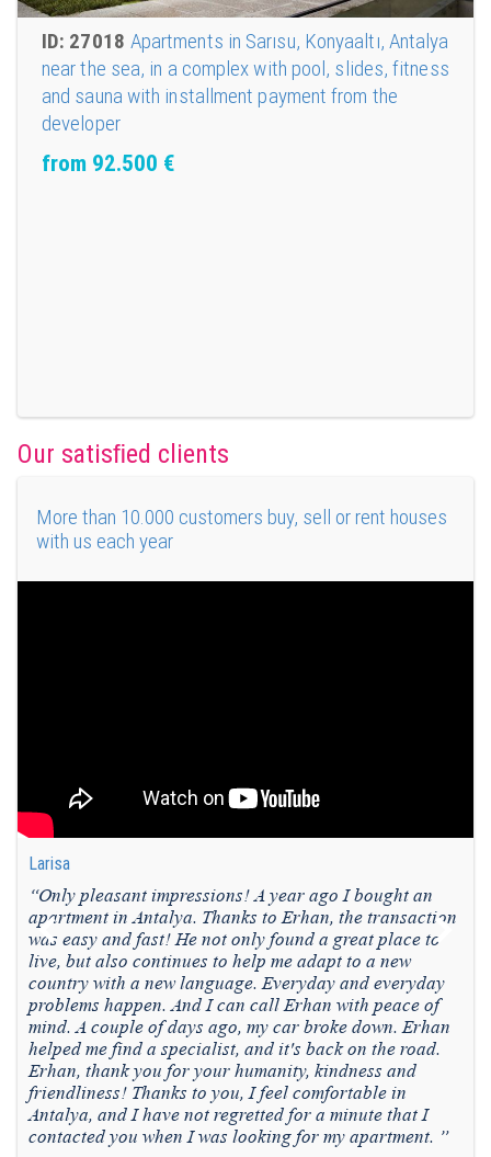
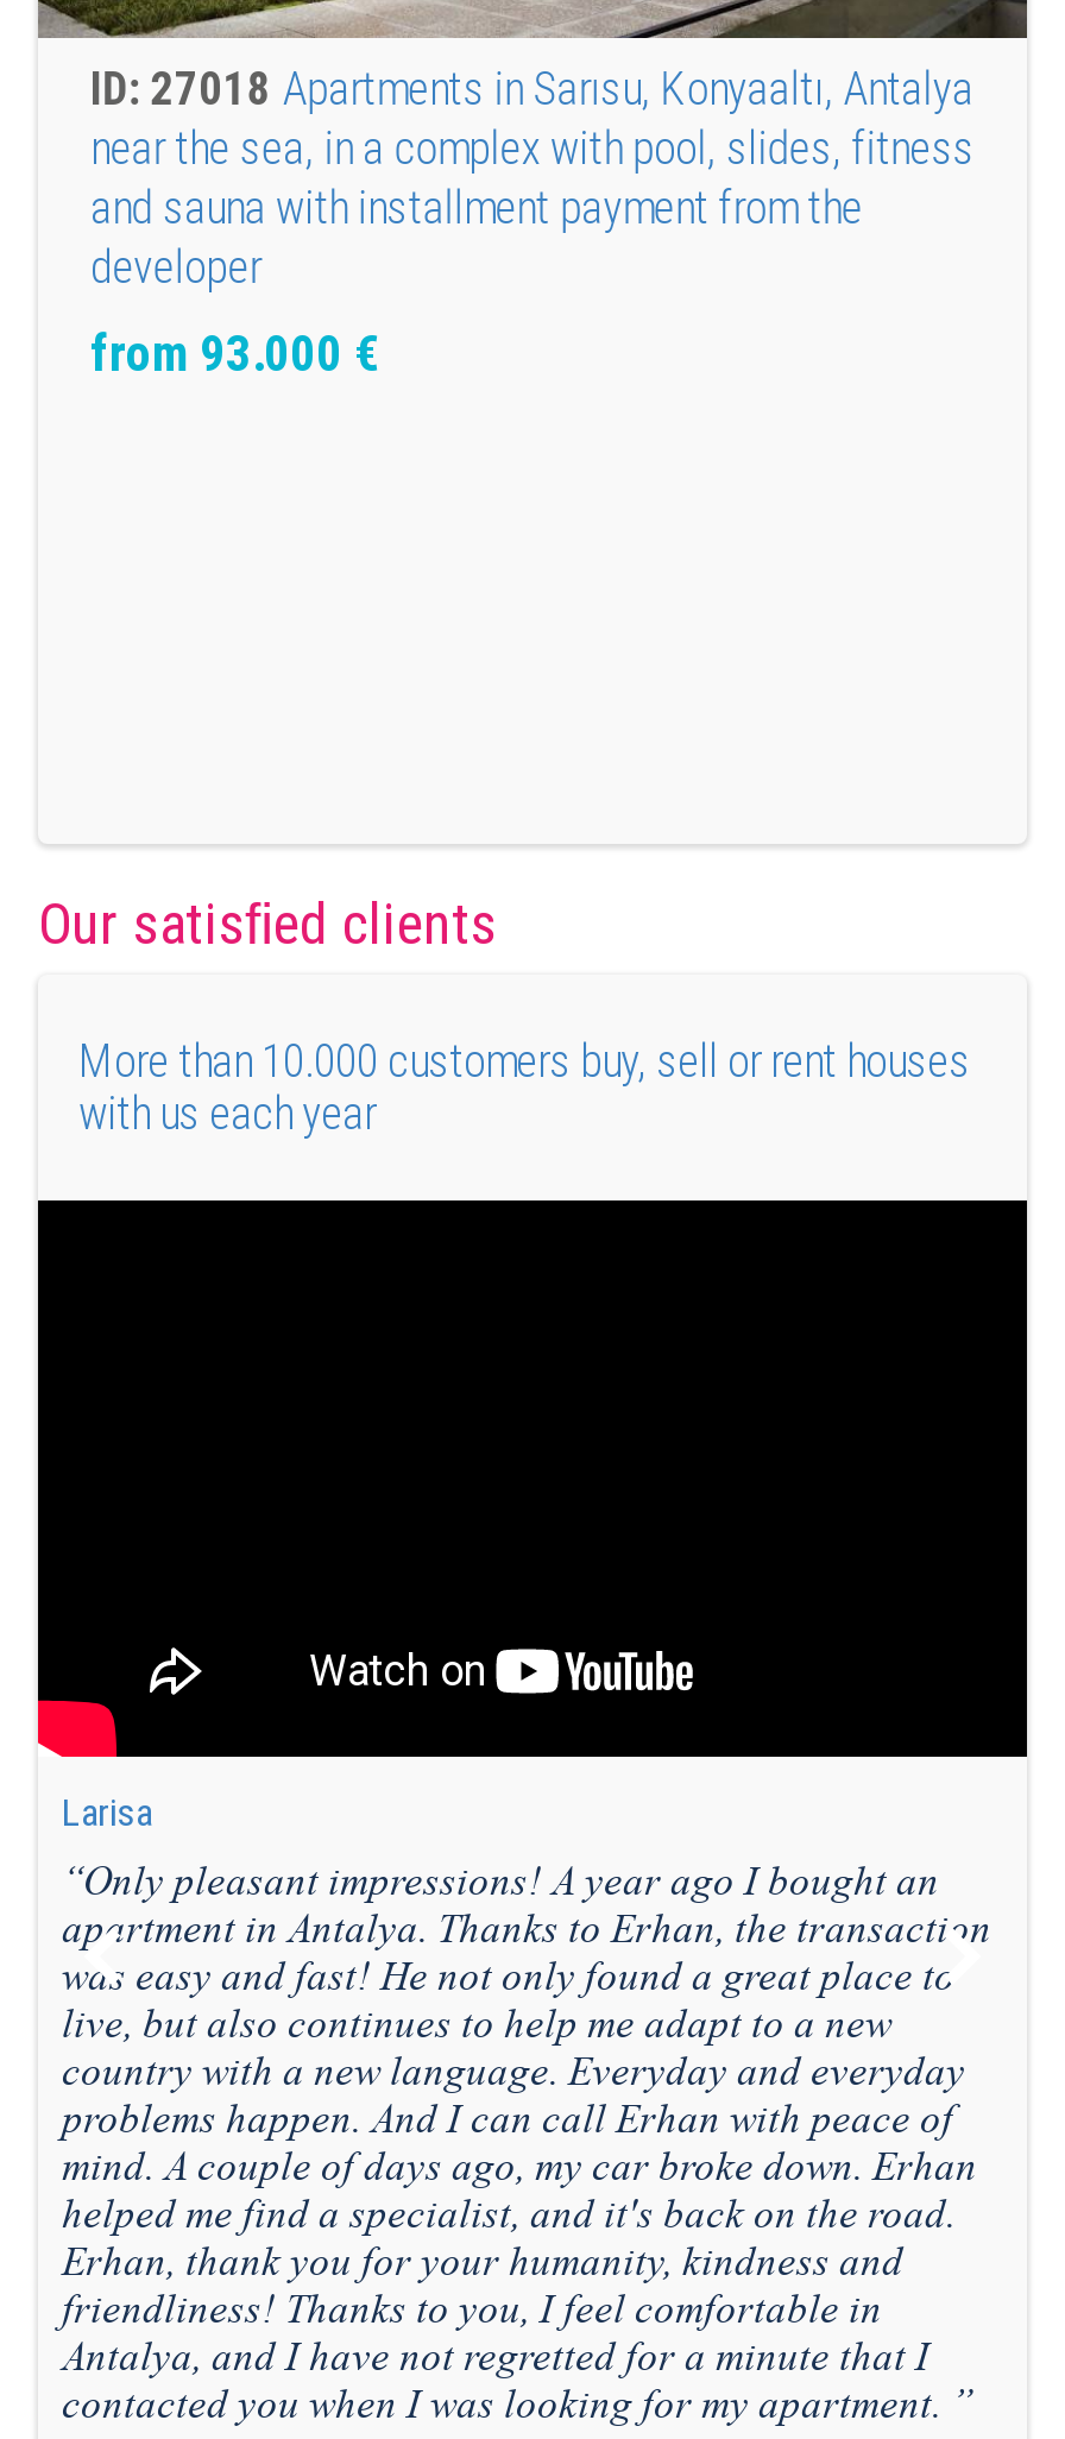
[42,150,175,177] from 92.500 € -> [90,326,380,383] from 93.000 €

